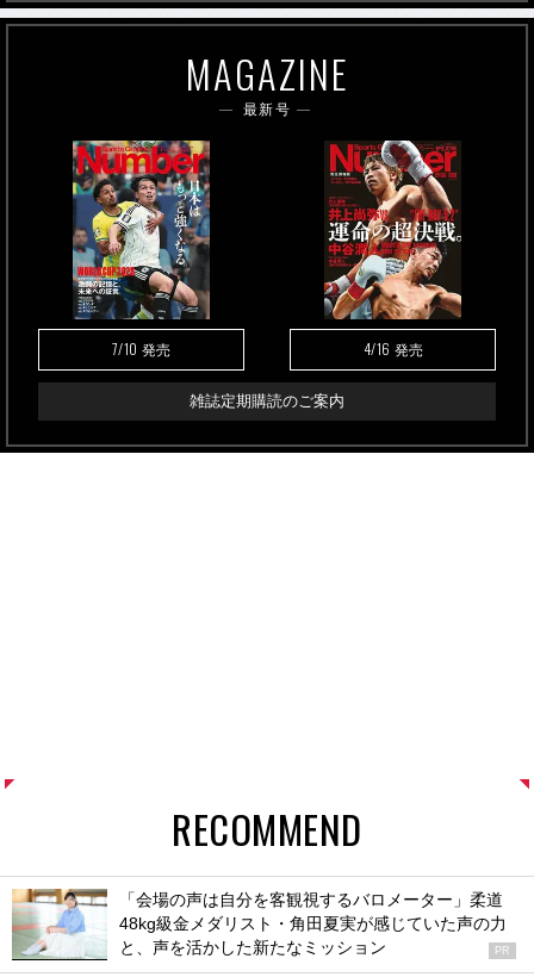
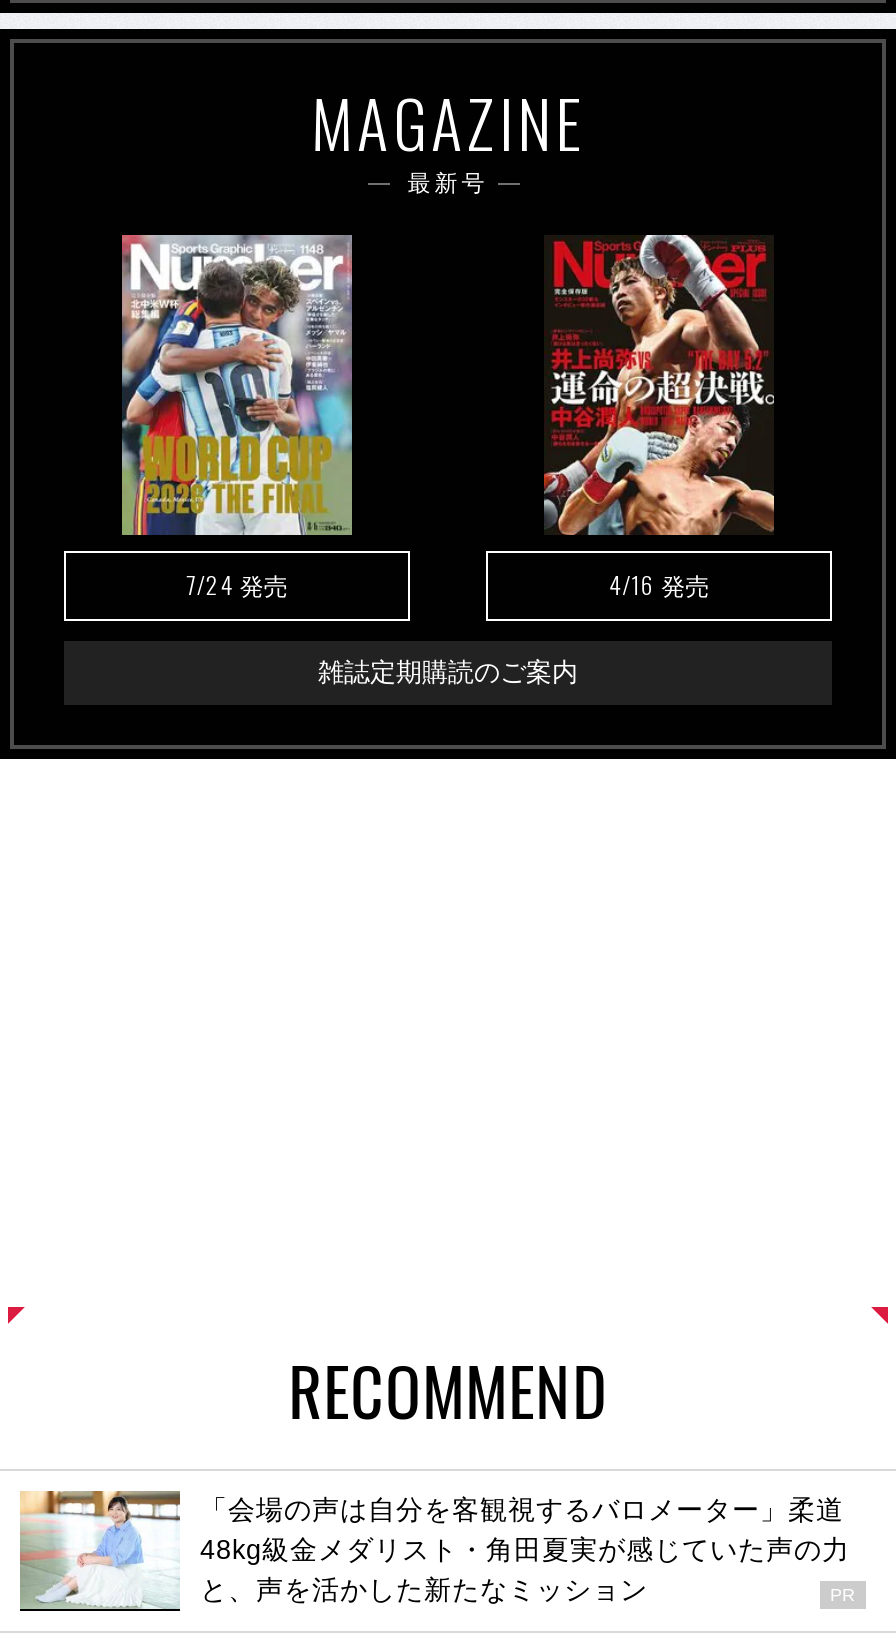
[73,139,210,358] [image] | 7/10発売 -> [120,233,354,600] [image] | 7/24発売

